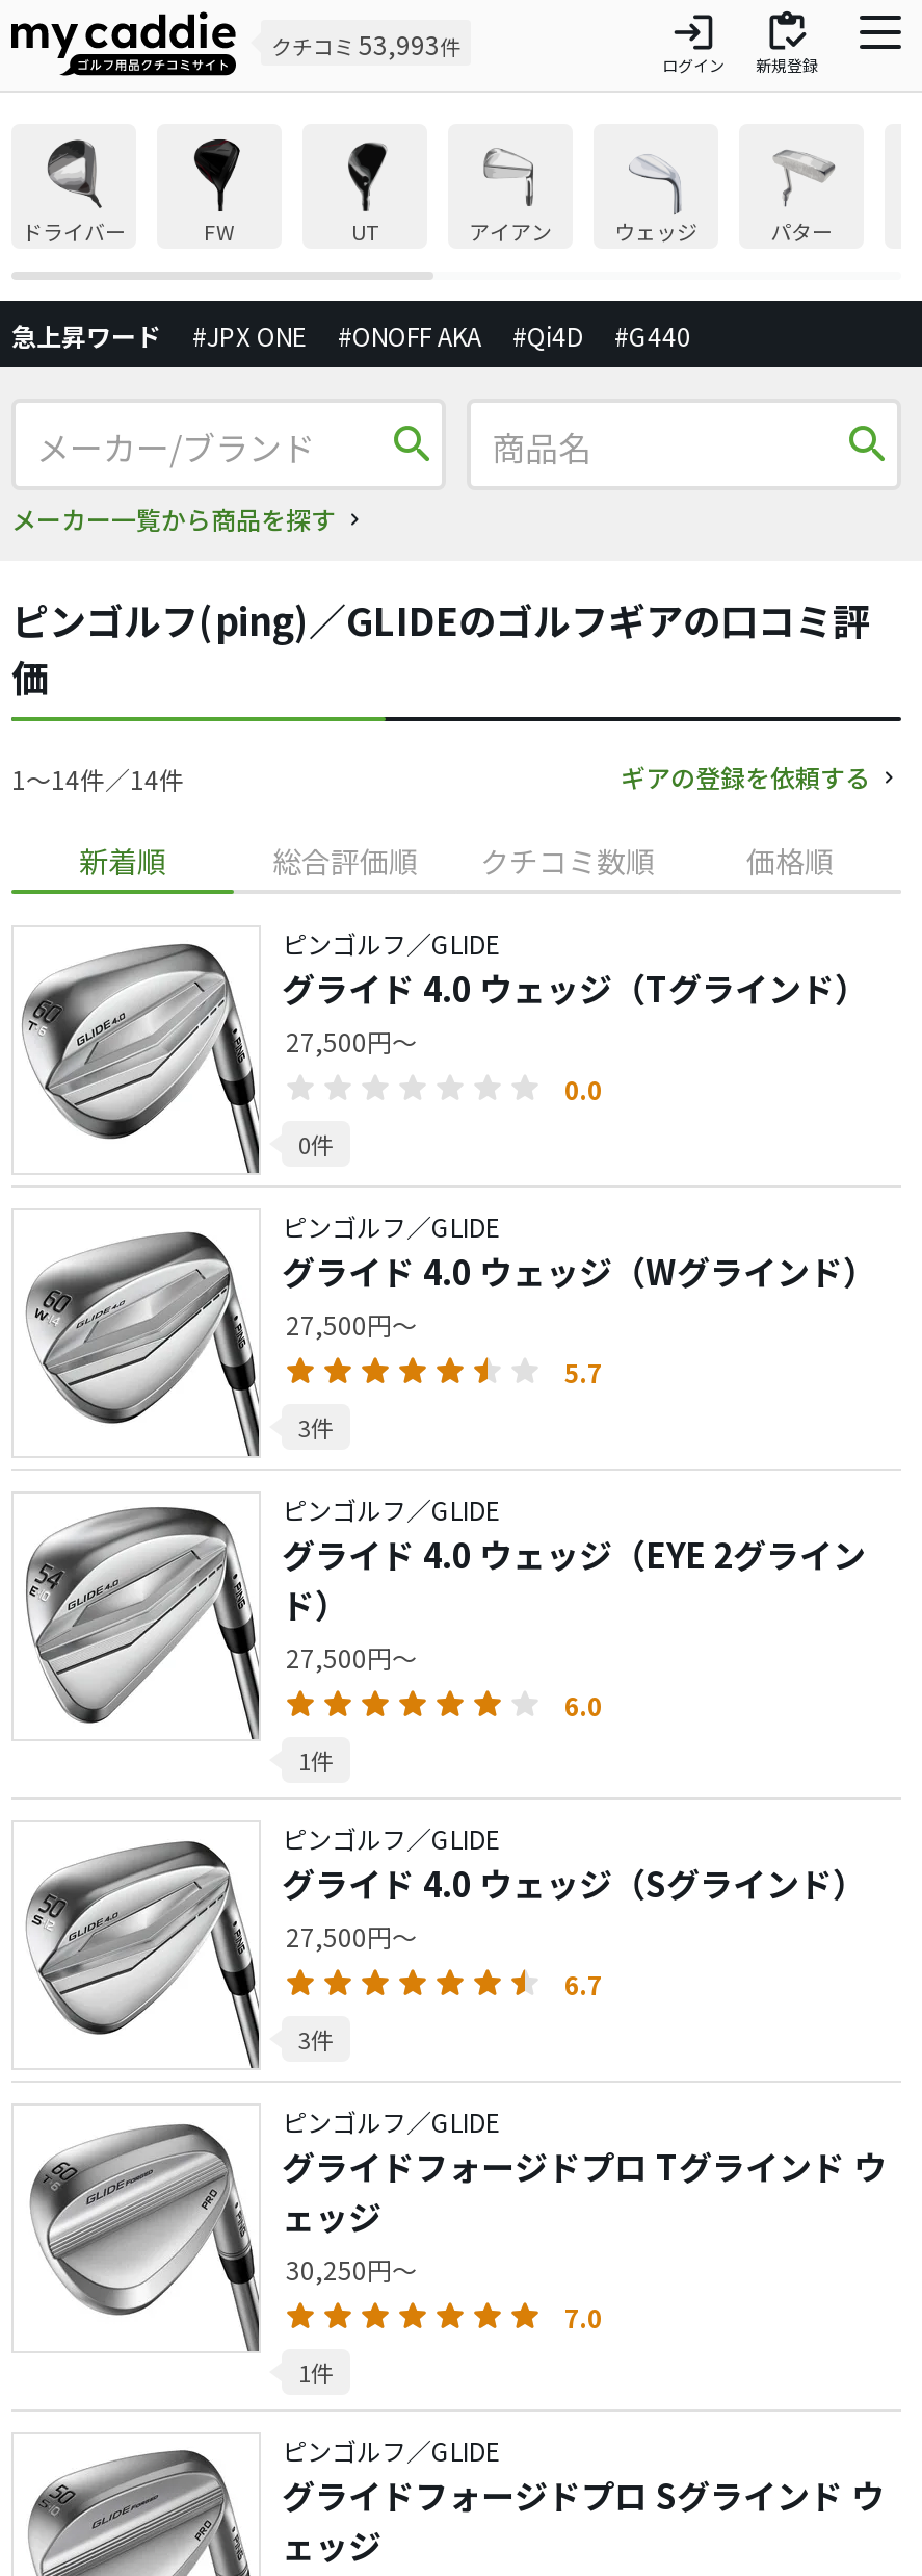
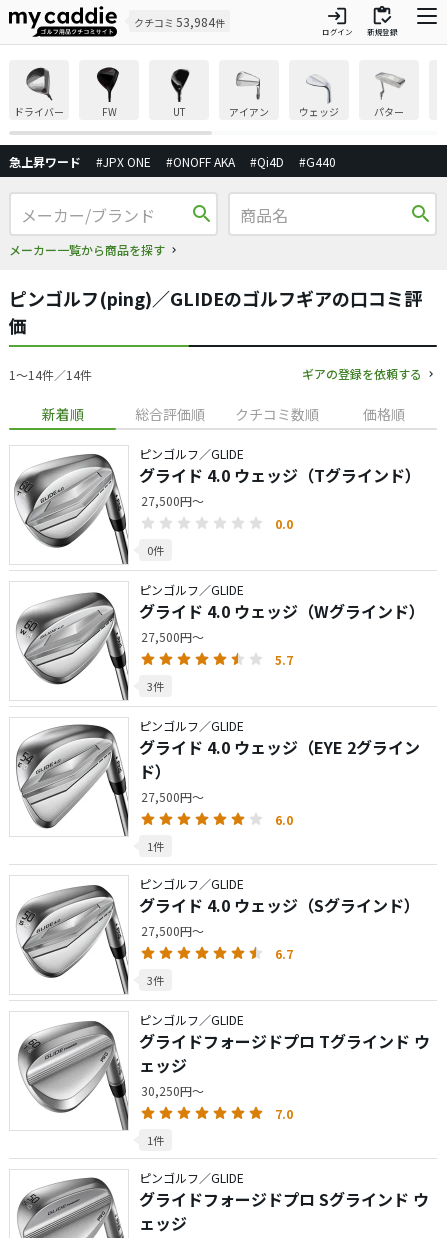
[271,26,460,61] クチコミ53,993件 -> [134,13,225,30] クチコミ53,984件

